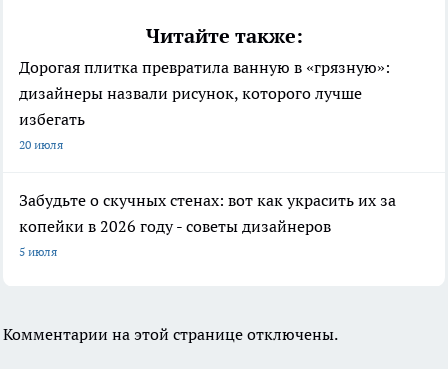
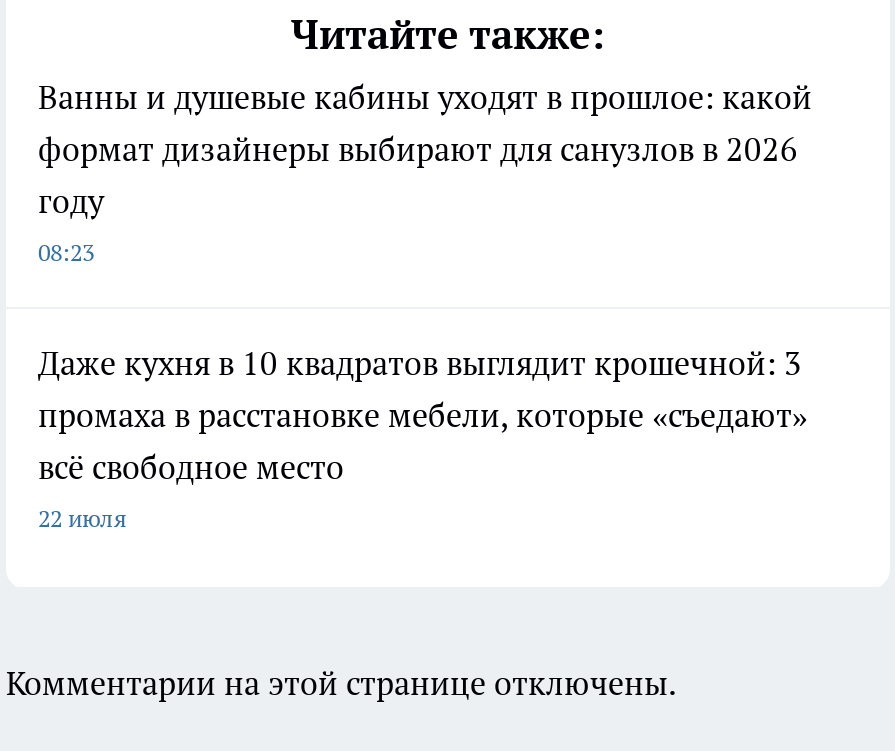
[19,57,390,152] Дорогая плитка превратила ванную в «грязную»: | дизайнеры назвали рисунок, которого лучше | избегать | 20 июля -> [38,77,812,267] Ванны и душевые кабины уходят в прошлое: какой | формат дизайнеры выбирают для санузлов в 2026 | году | 08:23
[19,190,396,259] Забудьте о скучных стенах: вот как украсить их за | копейки в 2026 году - советы дизайнеров | 5 июля -> [38,343,808,533] Даже кухня в 10 квадратов выглядит крошечной: 3 | промаха в расстановке мебели, которые «съедают» | всё свободное место | 22 июля

